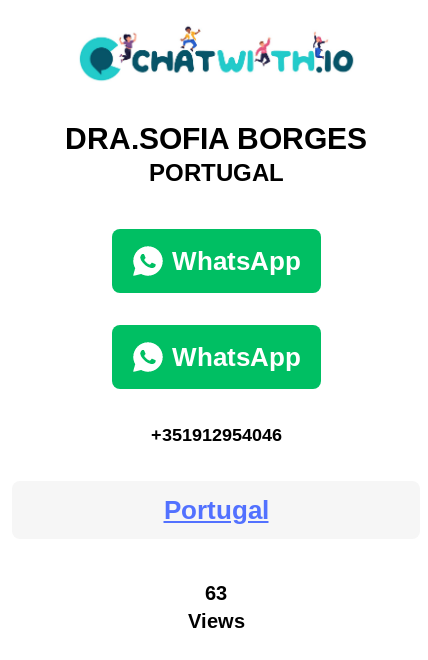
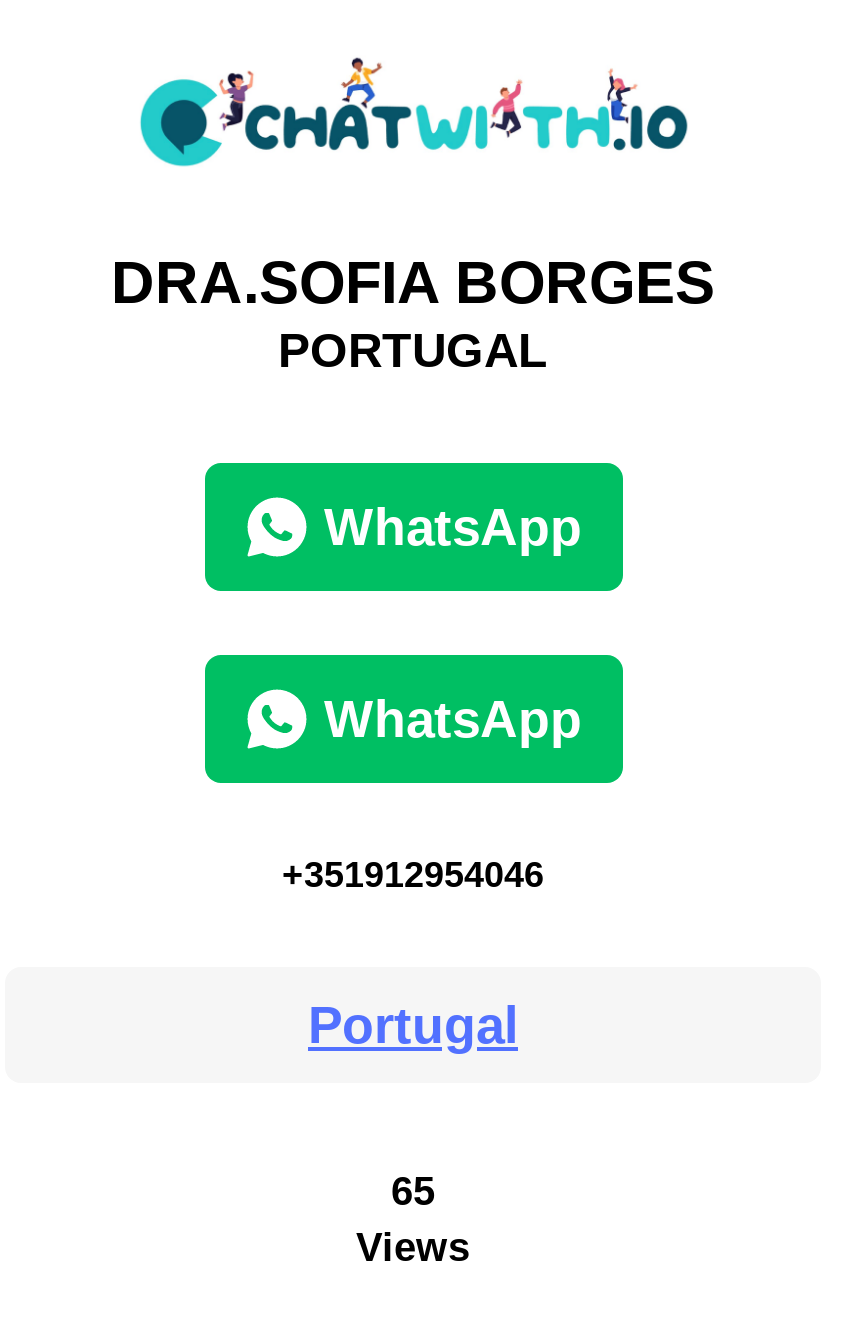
[205,582,227,604] 63 -> [391,1169,435,1213] 65

